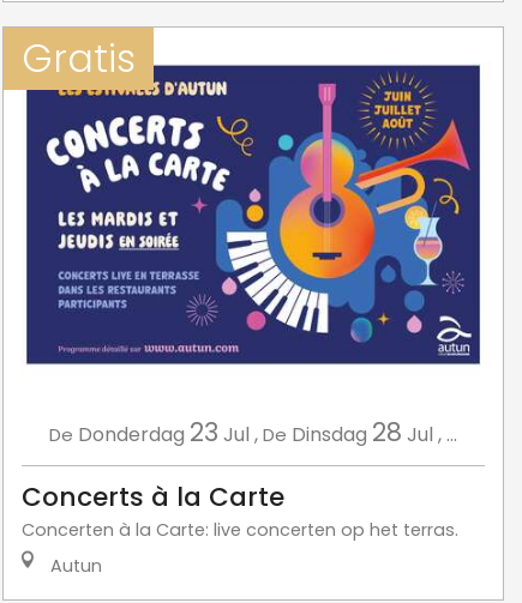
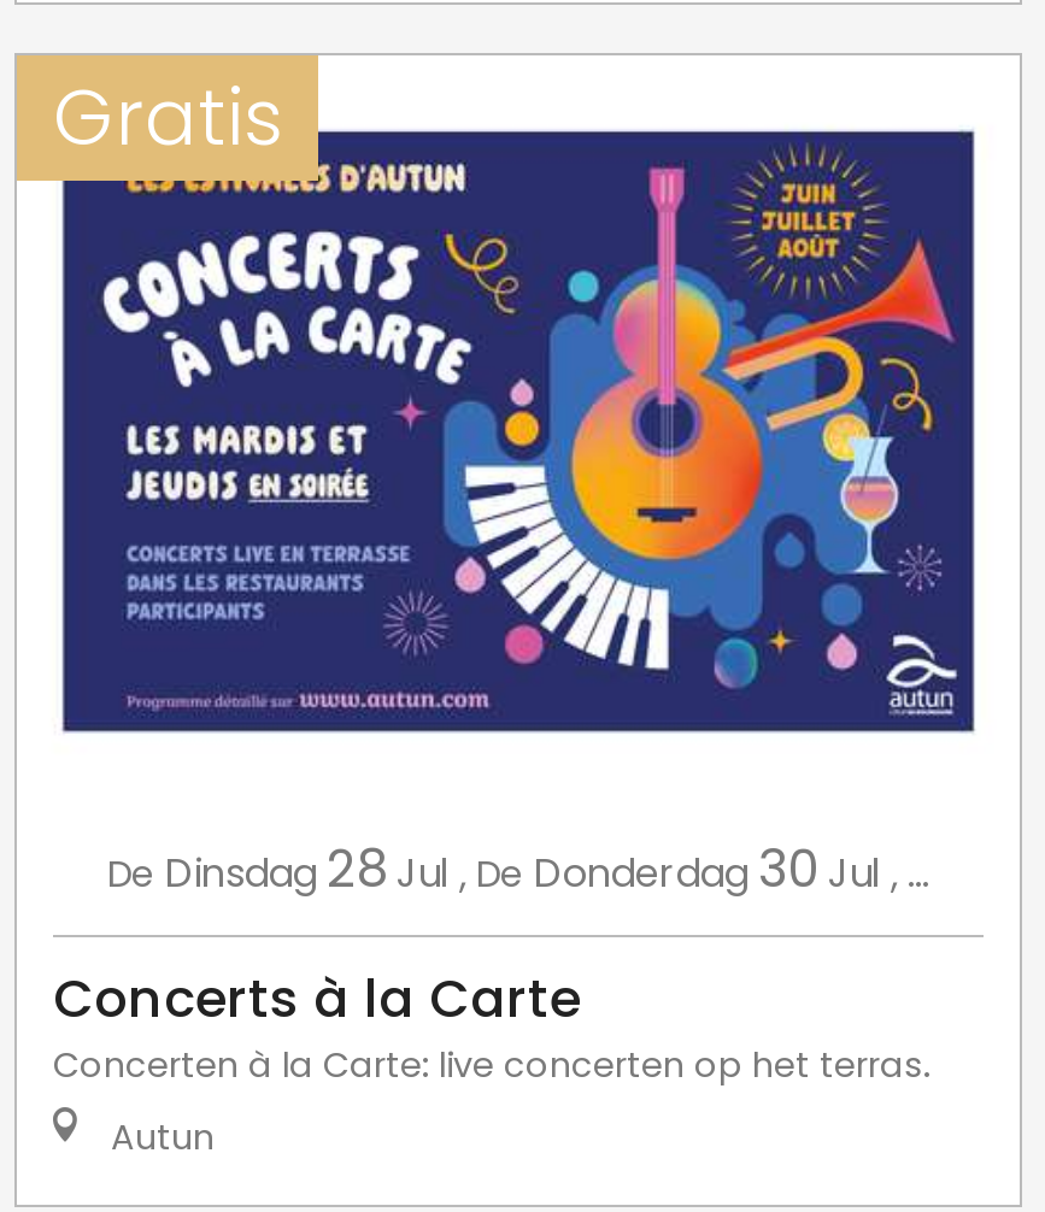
[49,415,457,450] De Donderdag 23 Jul, De Dinsdag 28 Jul,... -> [107,835,929,905] De Dinsdag 28 Jul, De Donderdag 30 Jul,...

